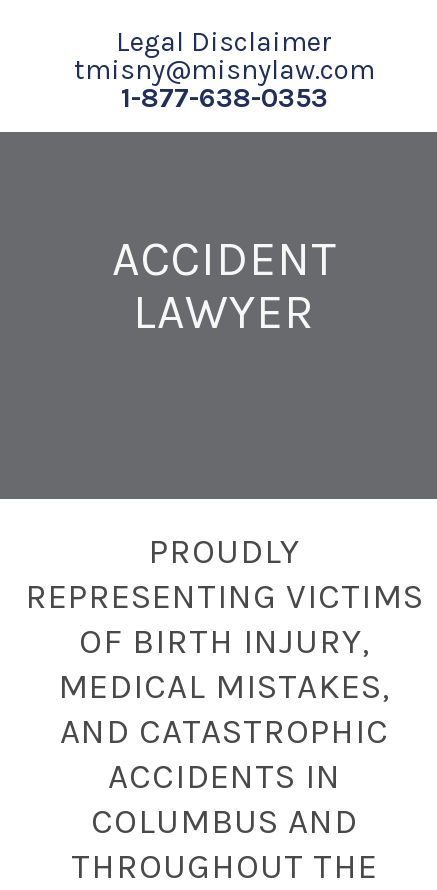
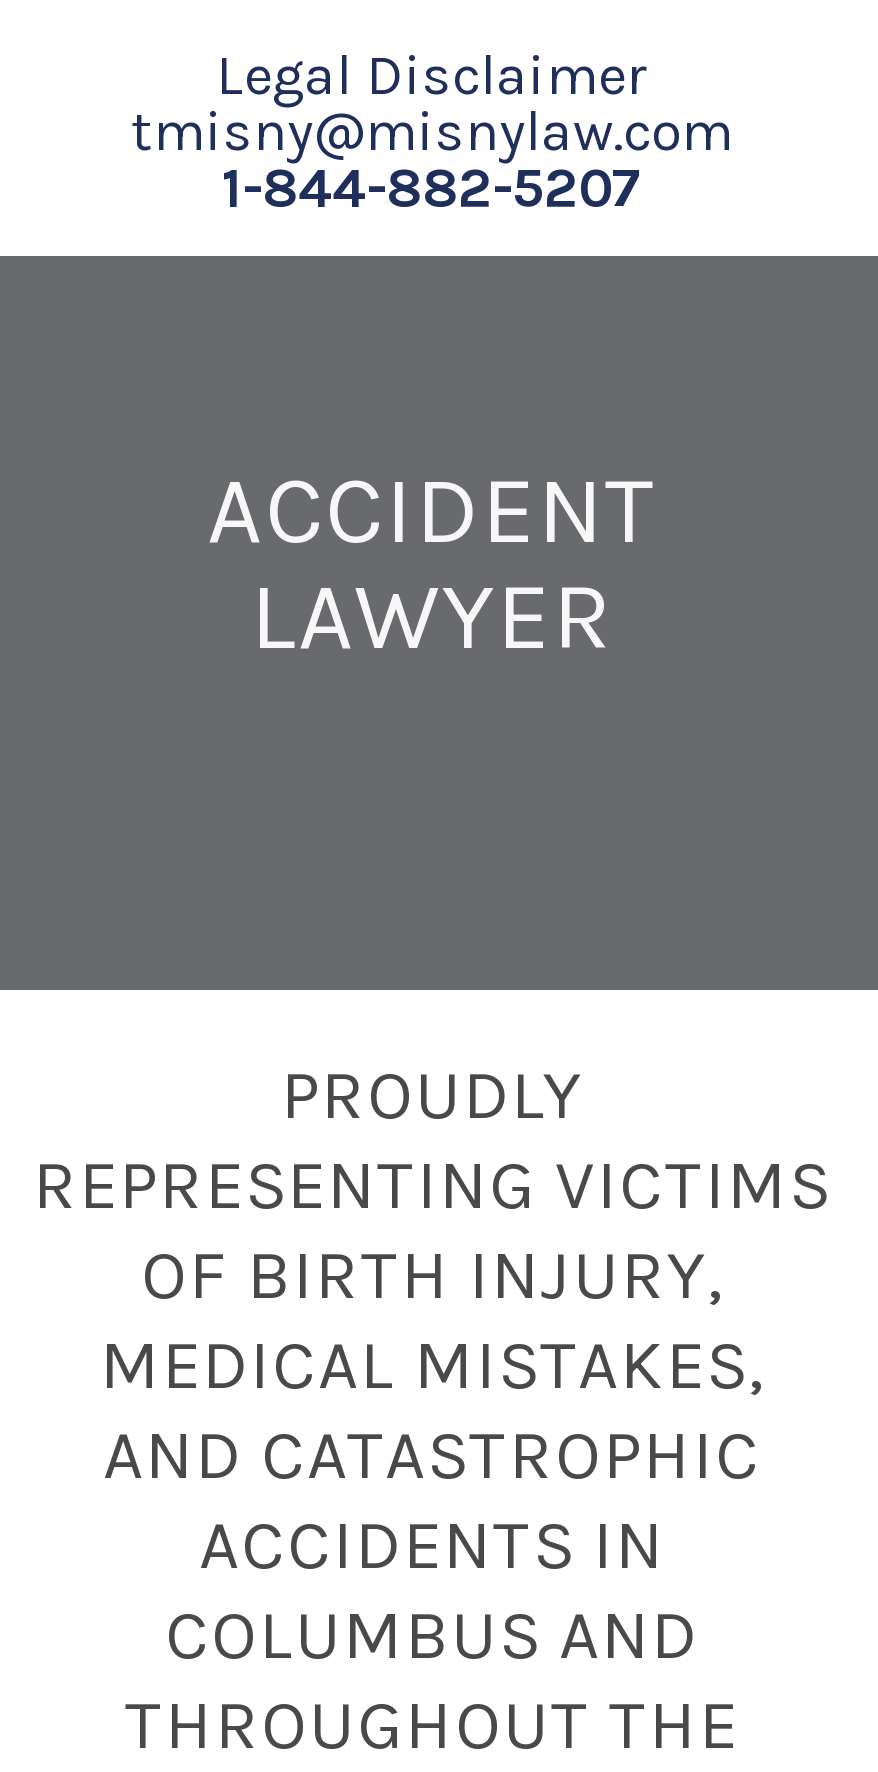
[120,81,327,114] 1-877-638-0353 -> [222,155,642,221] 1-844-882-5207

